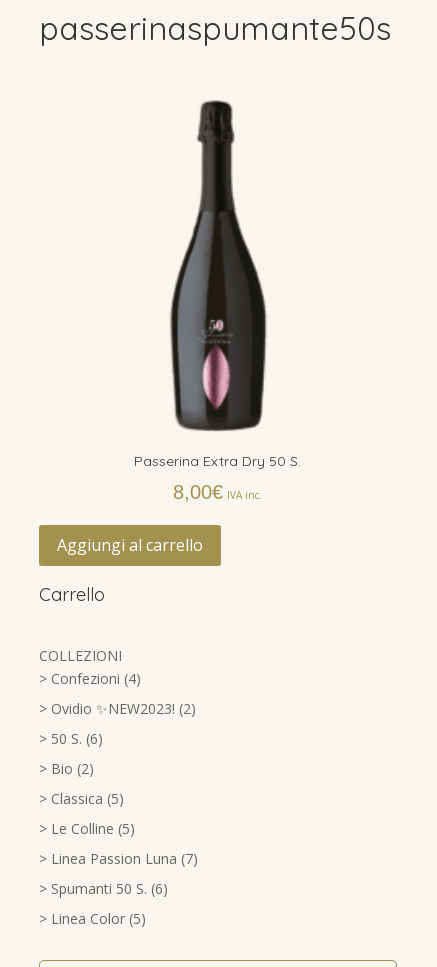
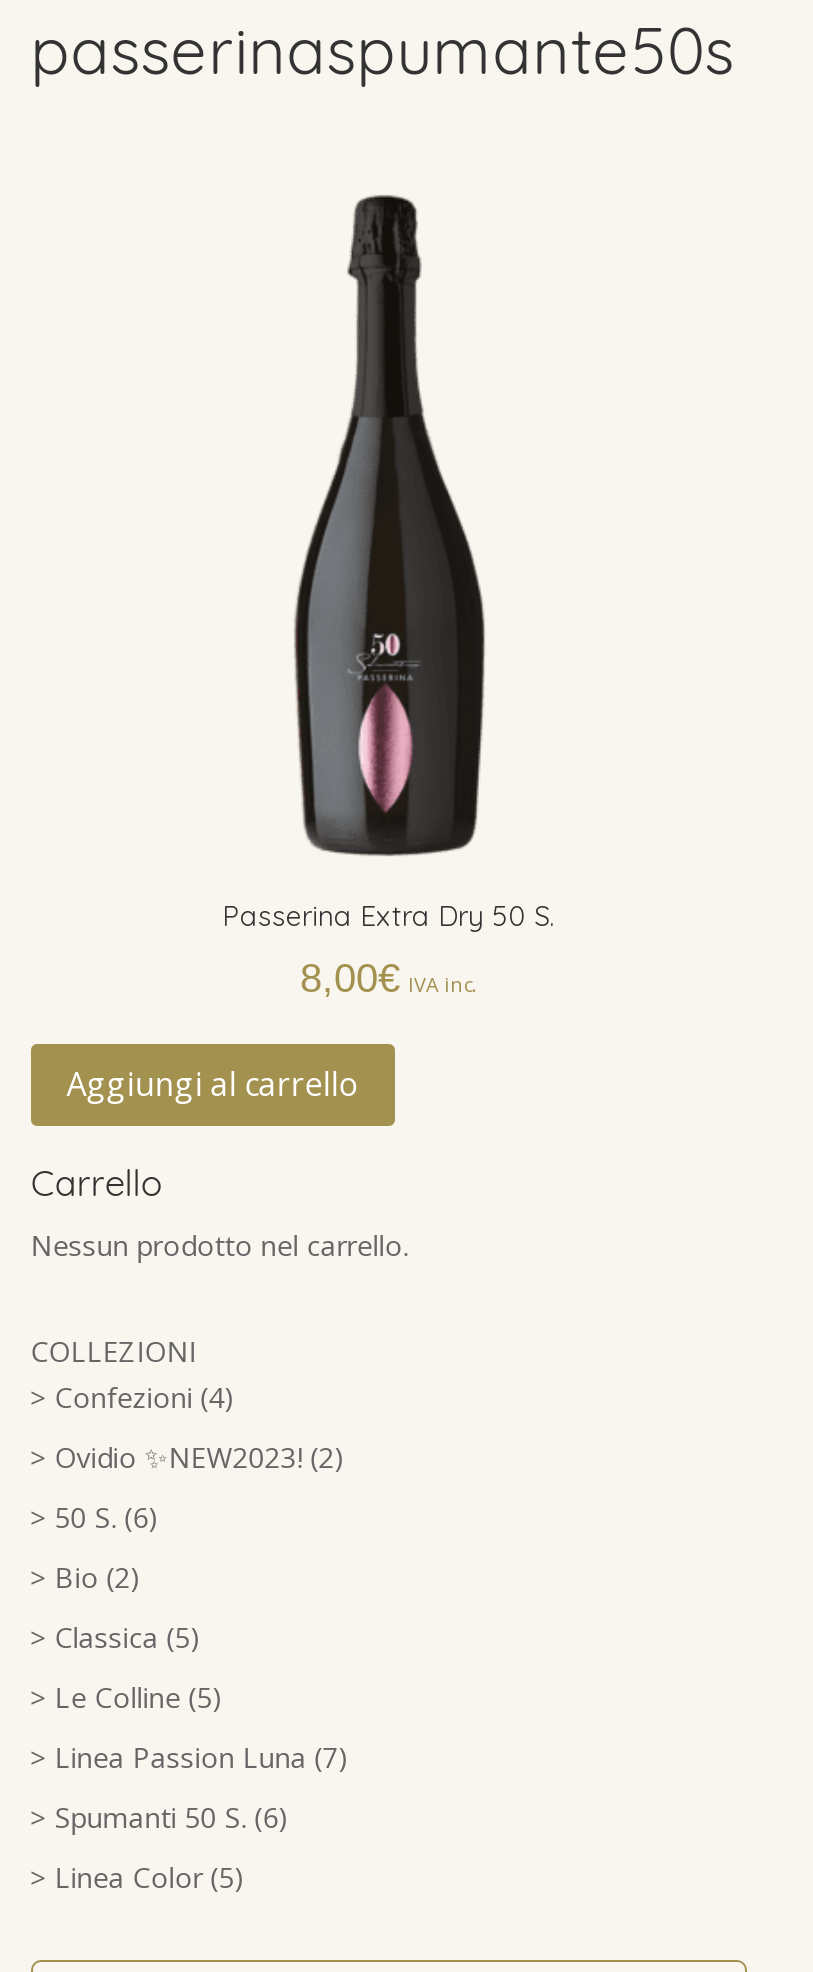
none -> [31,1226,409,1264] Nessun prodotto nel carrello.

